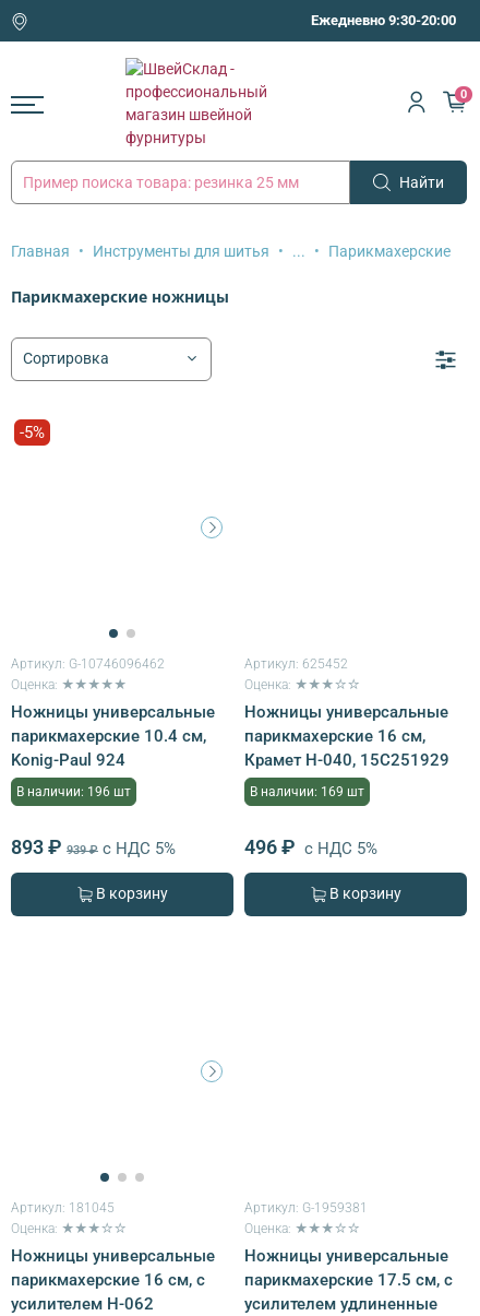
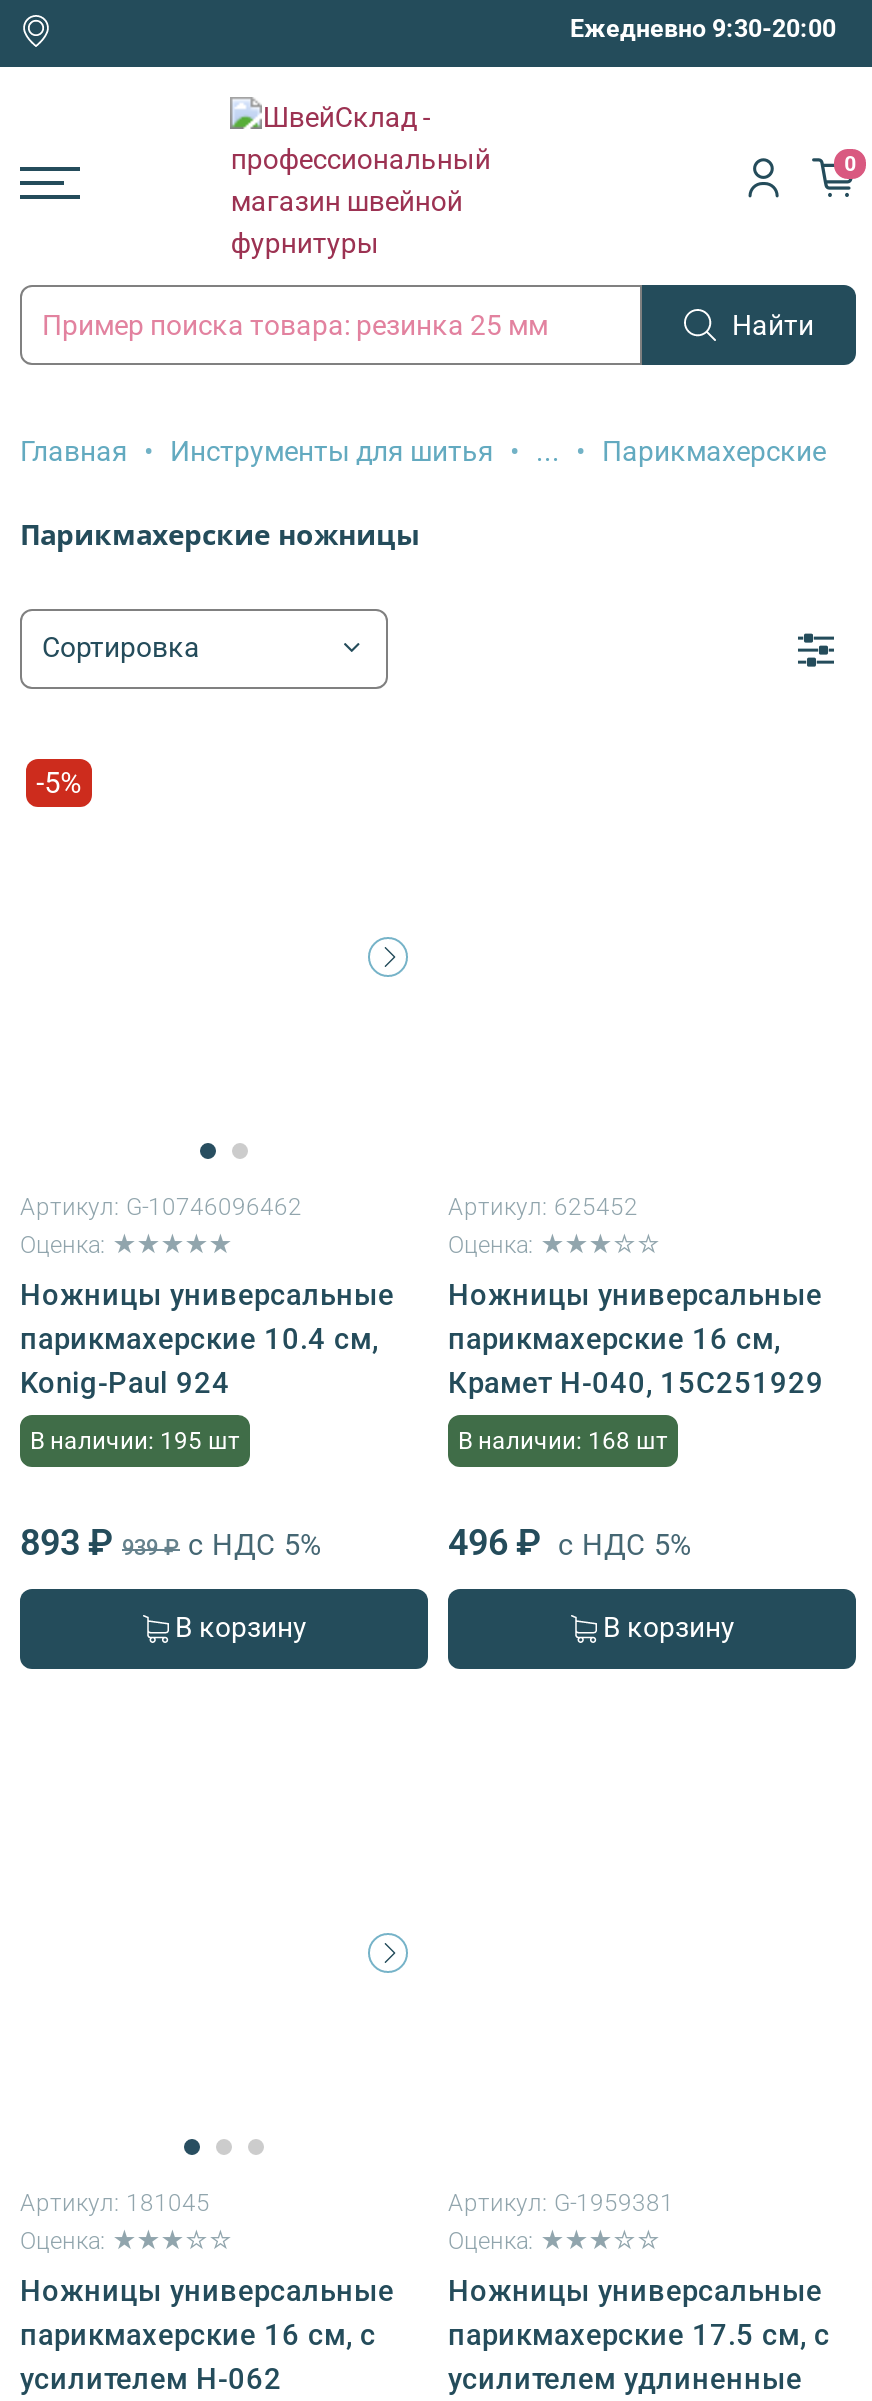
[16,784,131,799] В наличии: 196 шт -> [30,1426,240,1454] В наличии: 195 шт
[250,784,364,799] В наличии: 169 шт -> [458,1426,668,1454] В наличии: 168 шт

